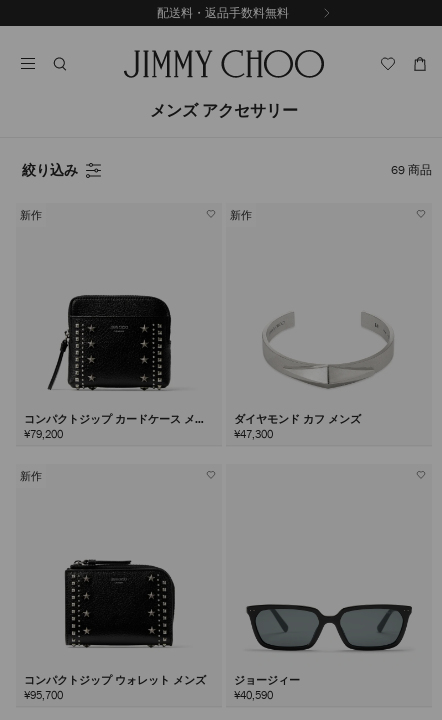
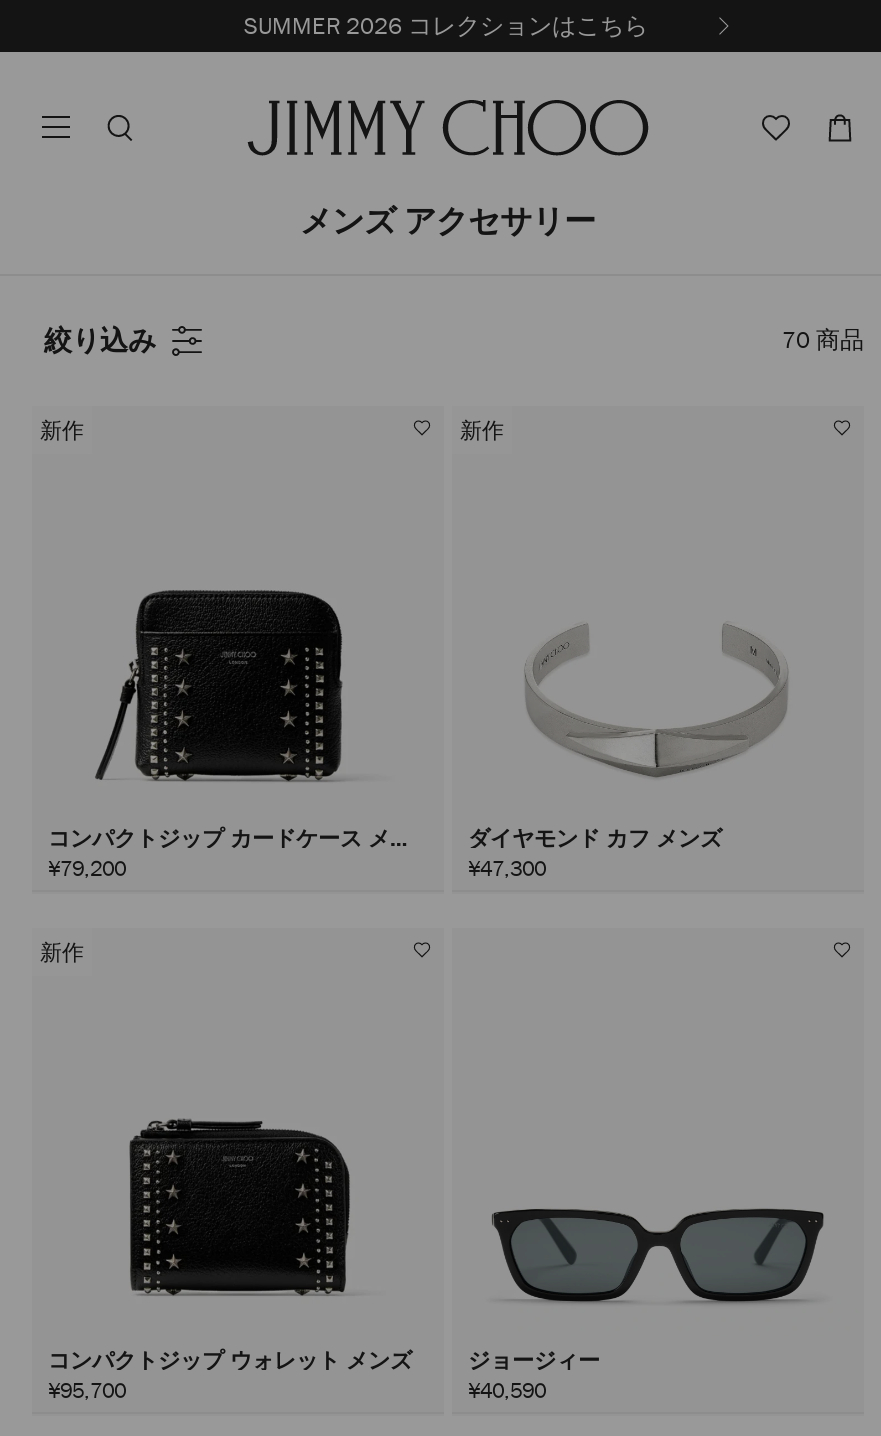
[157,5,289,21] 配送料・返品手数料無料 -> [244,10,648,42] SUMMER 2026 コレクションはこちら
[391,162,432,178] 69商品 -> [782,324,864,356] 70商品

